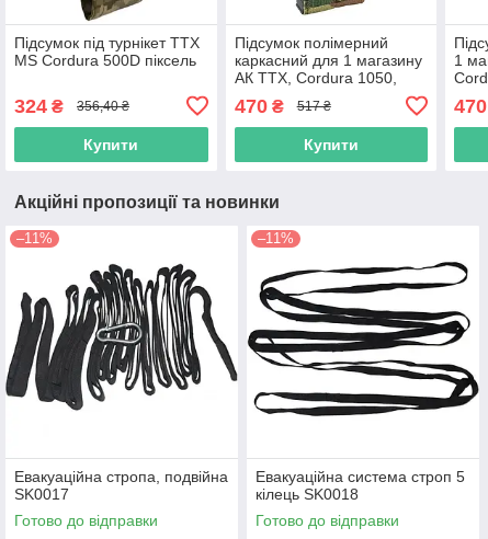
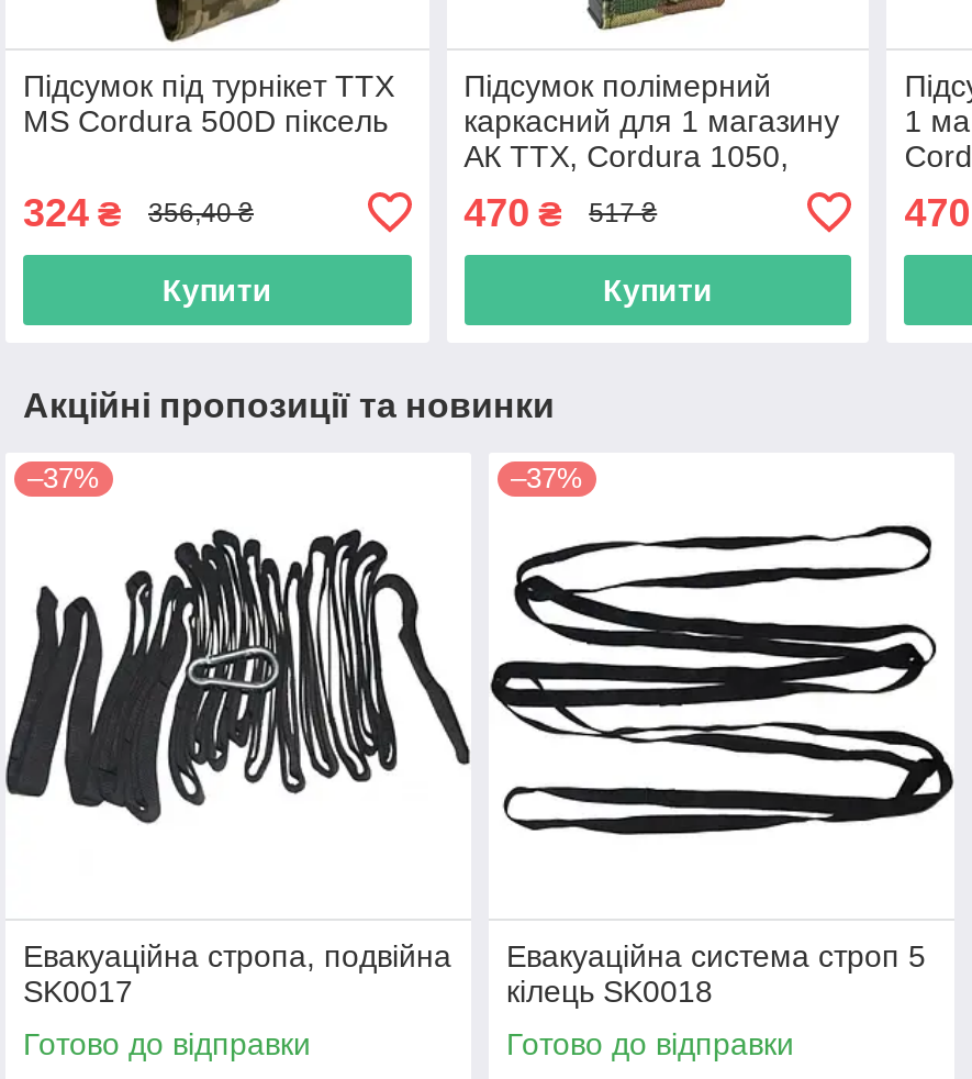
[16,230,53,246] –11% -> [27,461,100,494] –37%
[258,230,294,246] –11% -> [511,461,583,494] –37%

